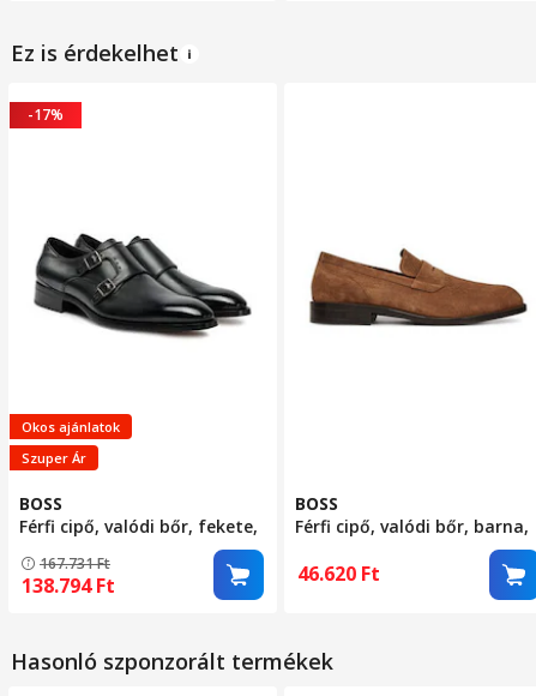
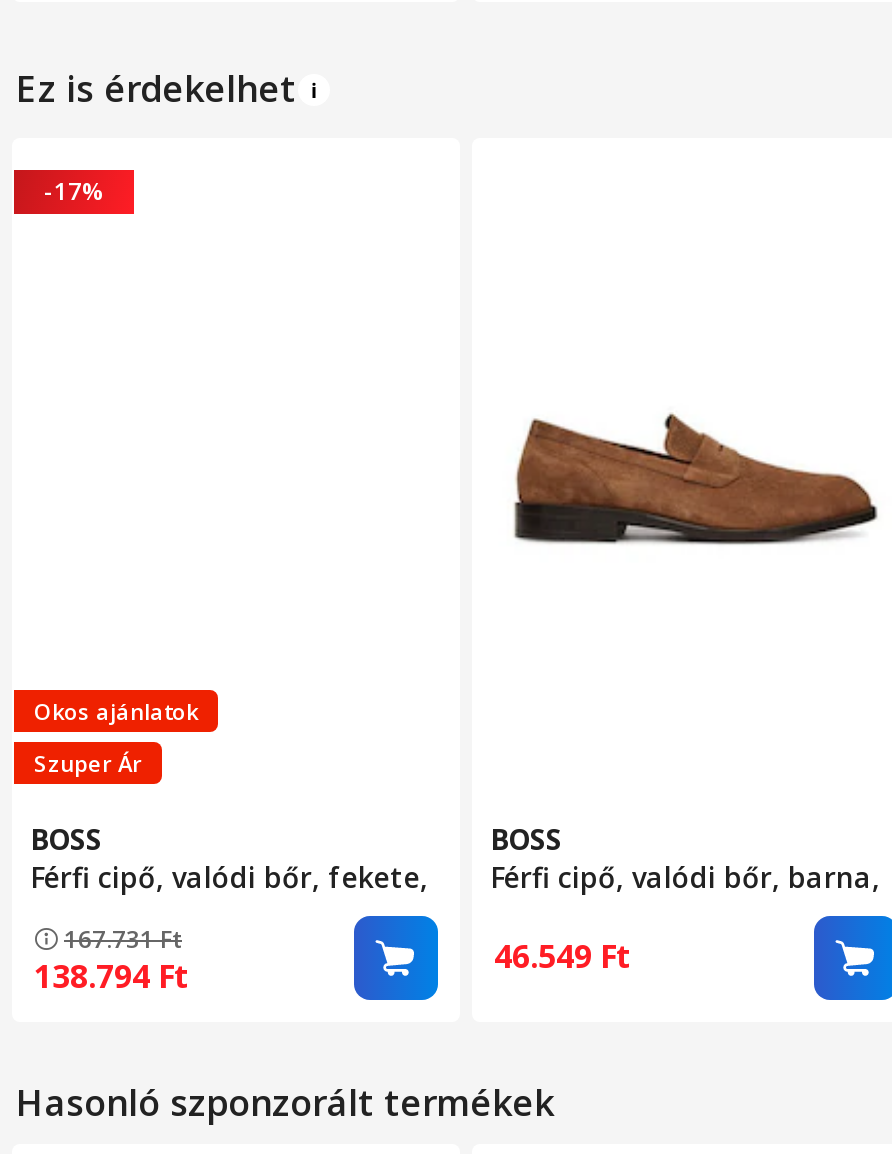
[32,233,252,340] [image] -> none
[297,561,380,587] 46.620 Ft -> [494,934,632,978] 46.549 Ft

